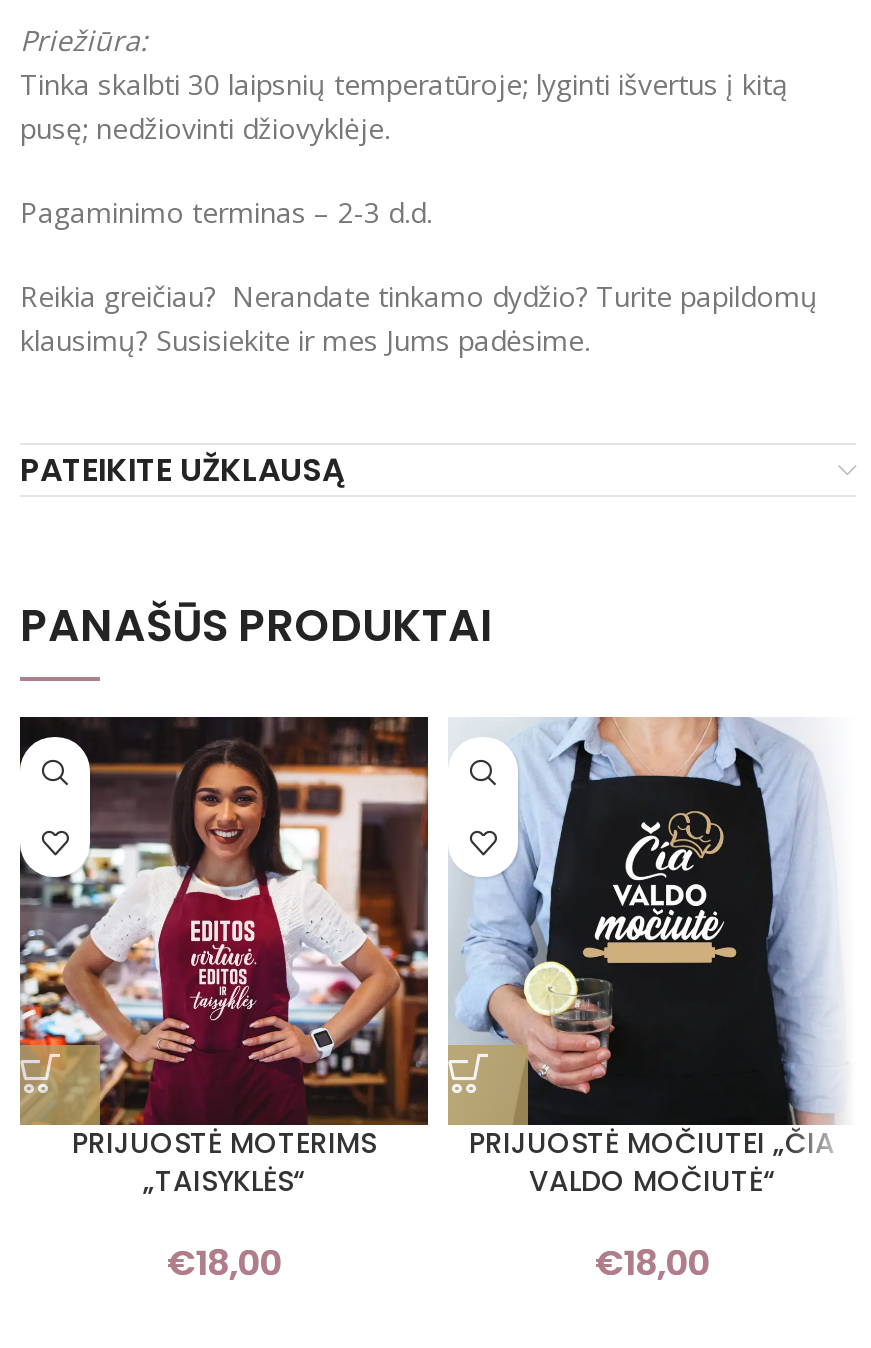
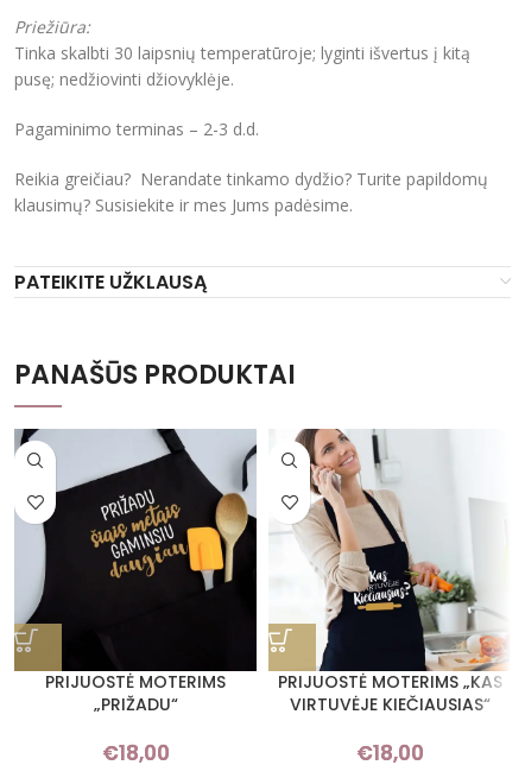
[18,714,430,1202] [image] | „TAISYKLĖS“ -> [14,428,258,716] [image] | „PRIŽADU“
[448,716,842,1202] [image] | PRIJUOSTĖ MOČIUTEI „ČIA | VALDO MOČIUTĖ“ -> [270,428,502,716] [image] | PRIJUOSTĖ MOTERIMS „KAS | VIRTUVĖJE KIEČIAUSIAS“

